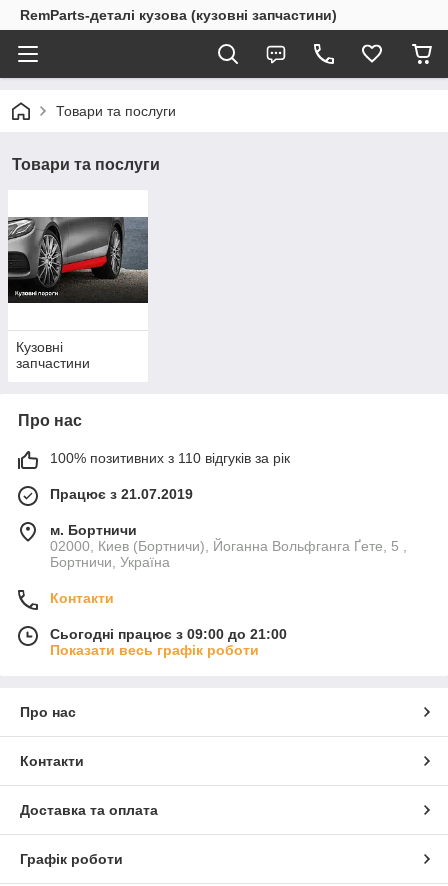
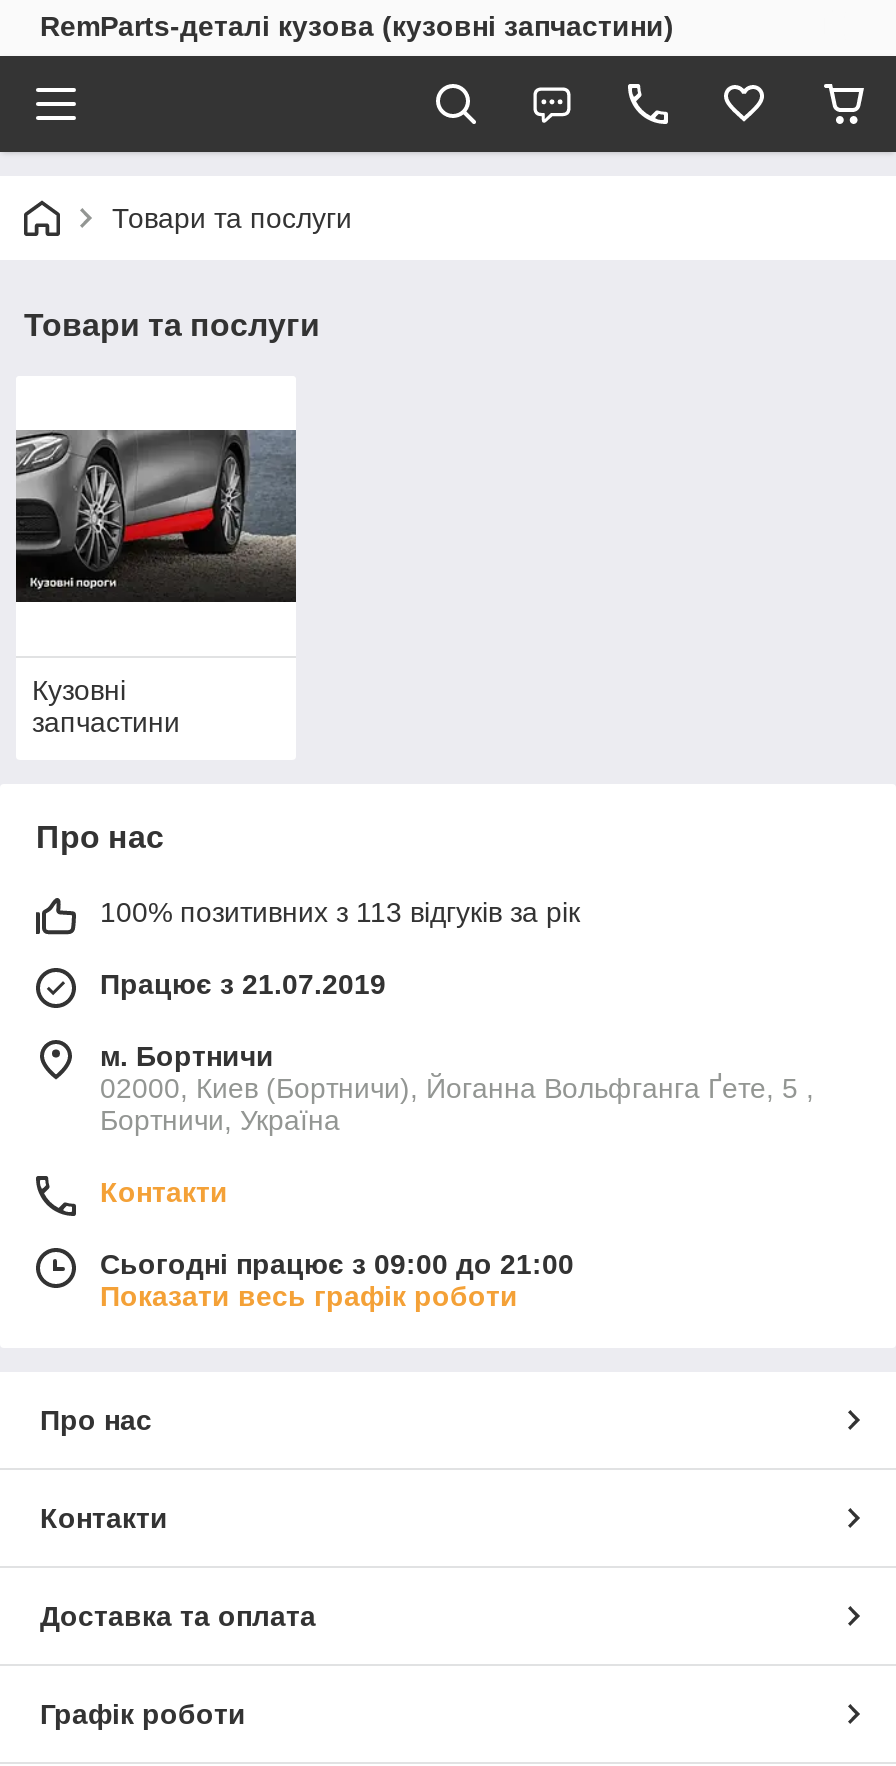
[50,450,290,466] 100% позитивних з 110 відгуків за рік -> [100,896,580,928] 100% позитивних з 113 відгуків за рік

